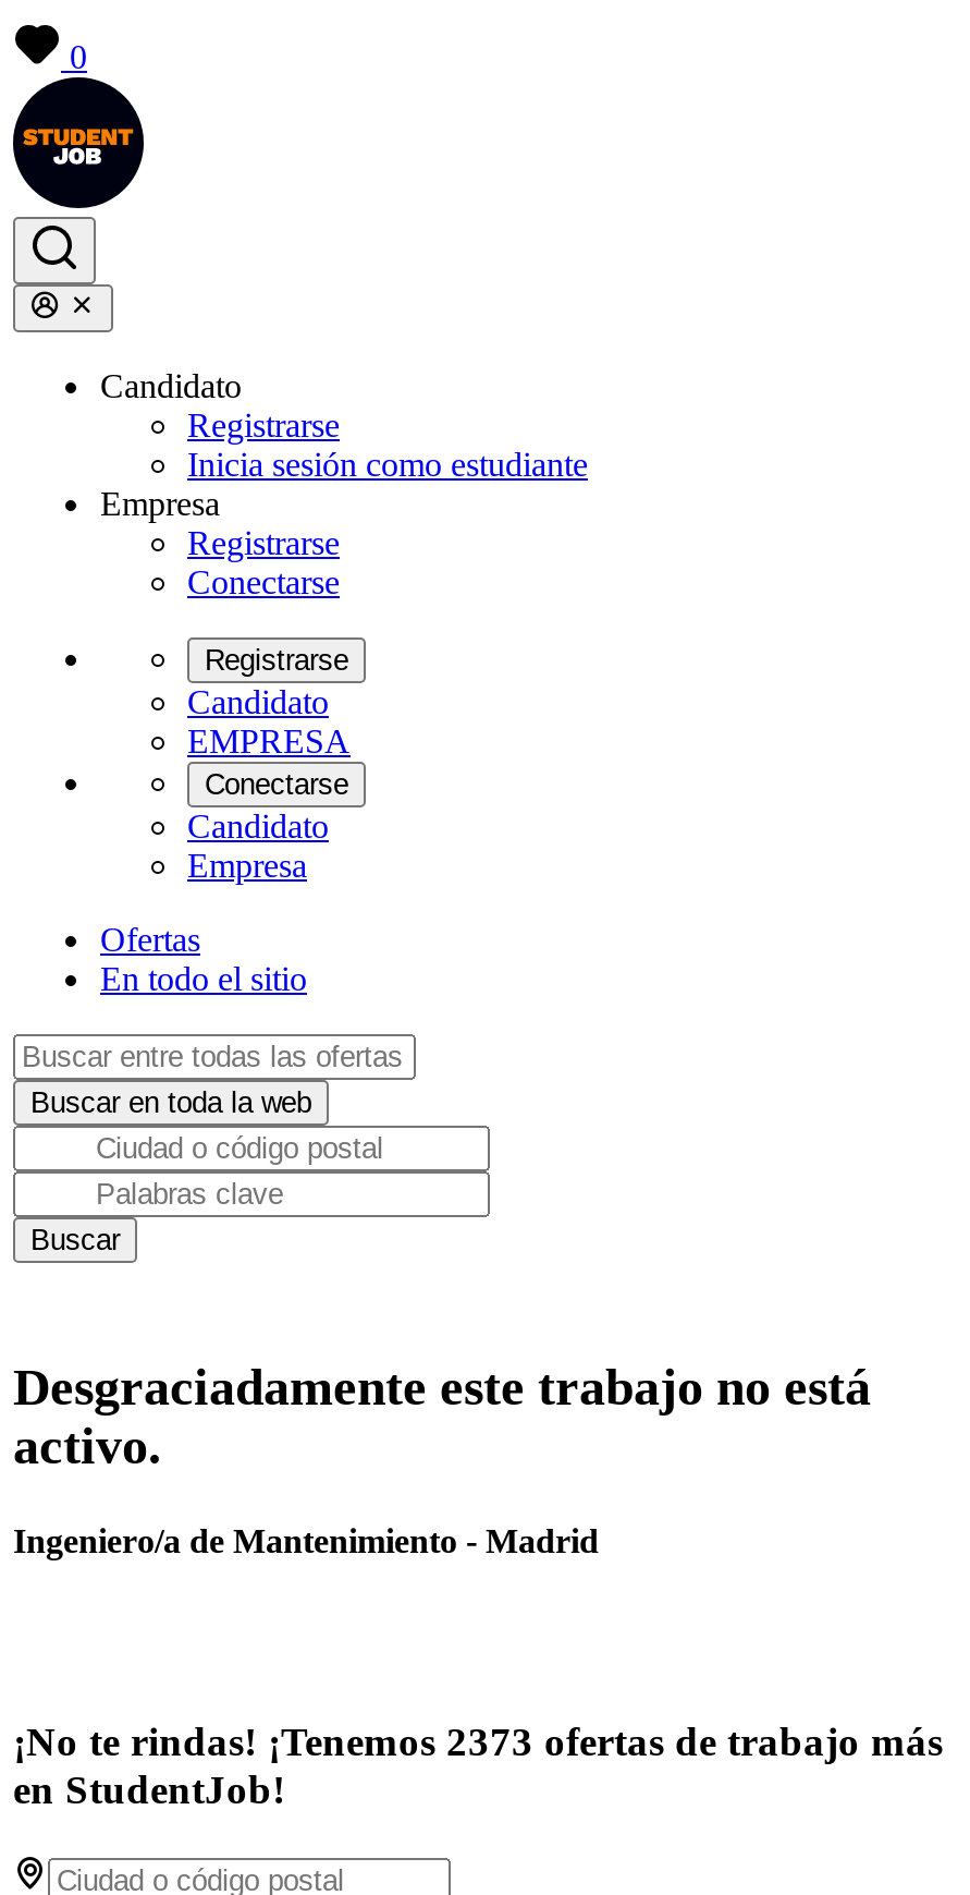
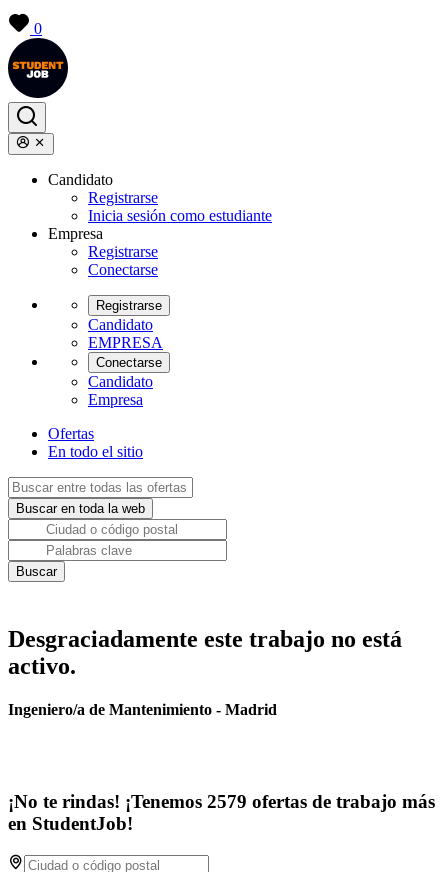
[13,1719,943,1765] ¡No te rindas! ¡Tenemos 2373 ofertas de trabajo más -> [8,791,435,812] ¡No te rindas! ¡Tenemos 2579 ofertas de trabajo más

